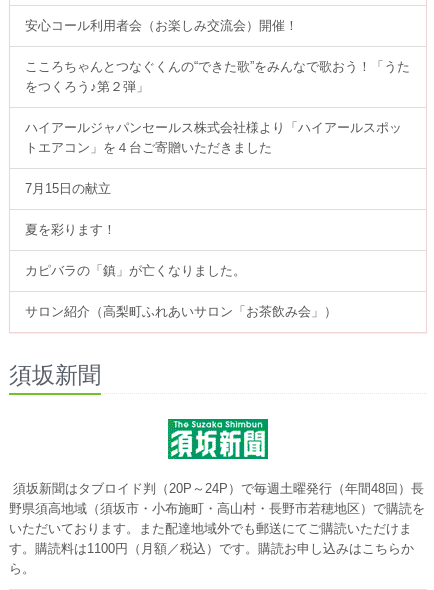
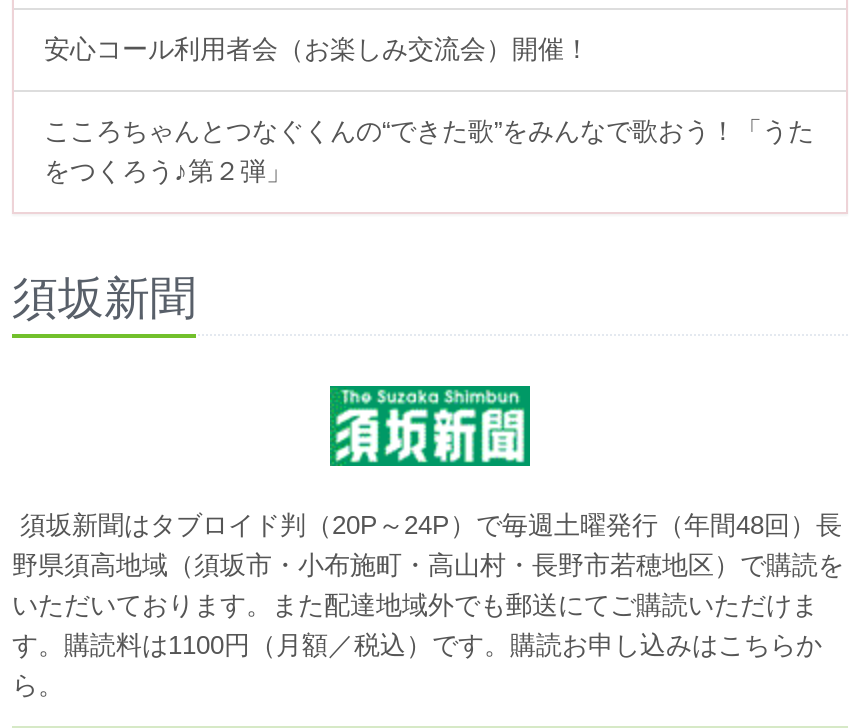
[25,120,402,319] ハイアールジャパンセールス株式会社様より「ハイアールスポッ | トエアコン」を４台ご寄贈いただきました | 7月15日の献立 | 夏を彩ります！ | カピバラの「鎮」が亡くなりました。 | サロン紹介（高梨町ふれあいサロン「お茶飲み会」） -> none

